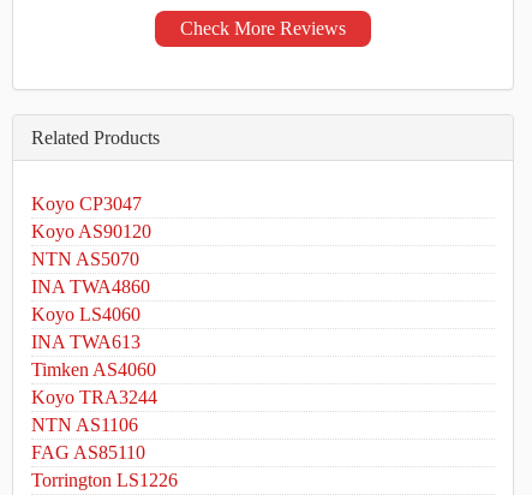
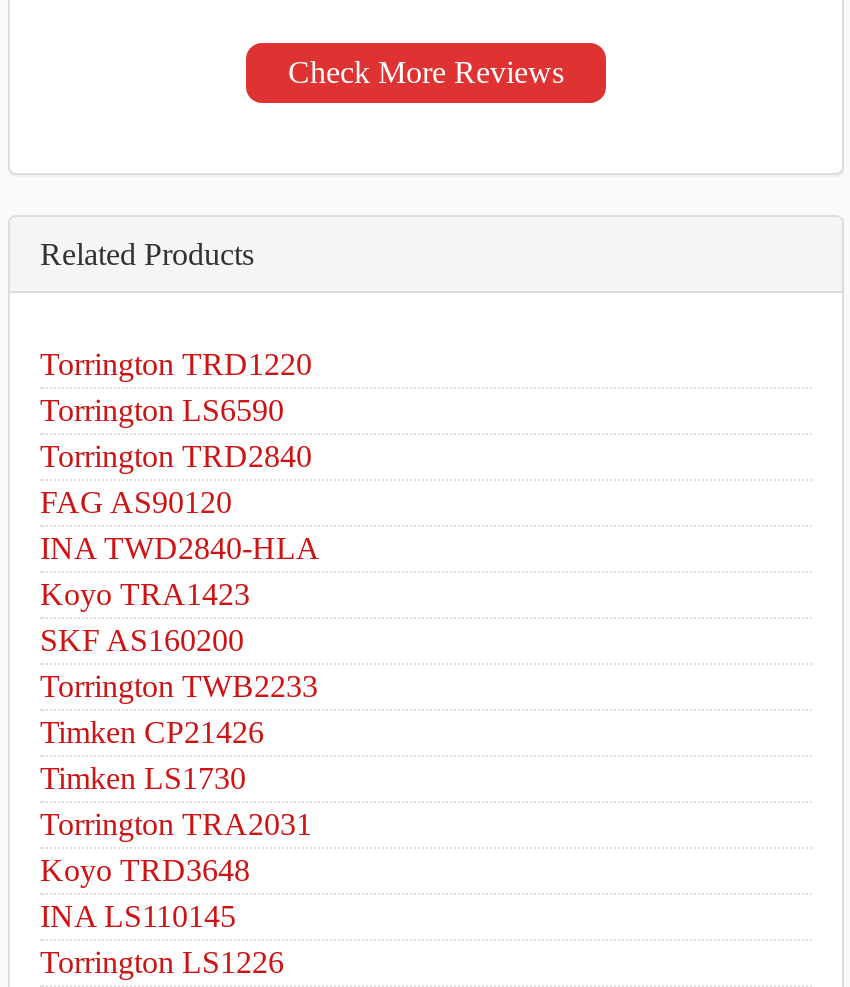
[31,193,157,463] Koyo CP3047 | Koyo AS90120 | NTN AS5070 | INA TWA4860 | Koyo LS4060 | INA TWA613 | Timken AS4060 | Koyo TRA3244 | NTN AS1106 | FAG AS85110 -> [40,347,320,933] Torrington TRD1220 | Torrington LS6590 | Torrington TRD2840 | FAG AS90120 | INA TWD2840-HLA | Koyo TRA1423 | SKF AS160200 | Torrington TWB2233 | Timken CP21426 | Timken LS1730 | Torrington TRA2031 | Koyo TRD3648 | INA LS110145

